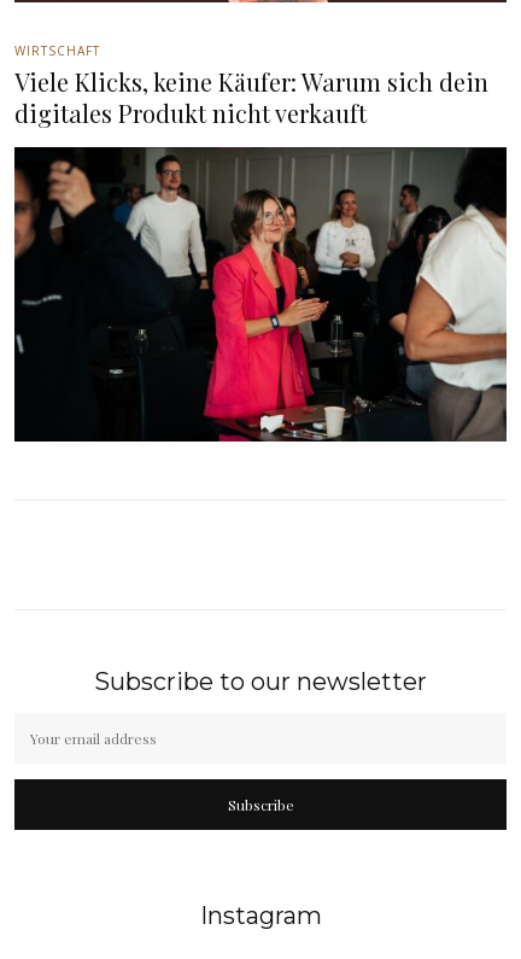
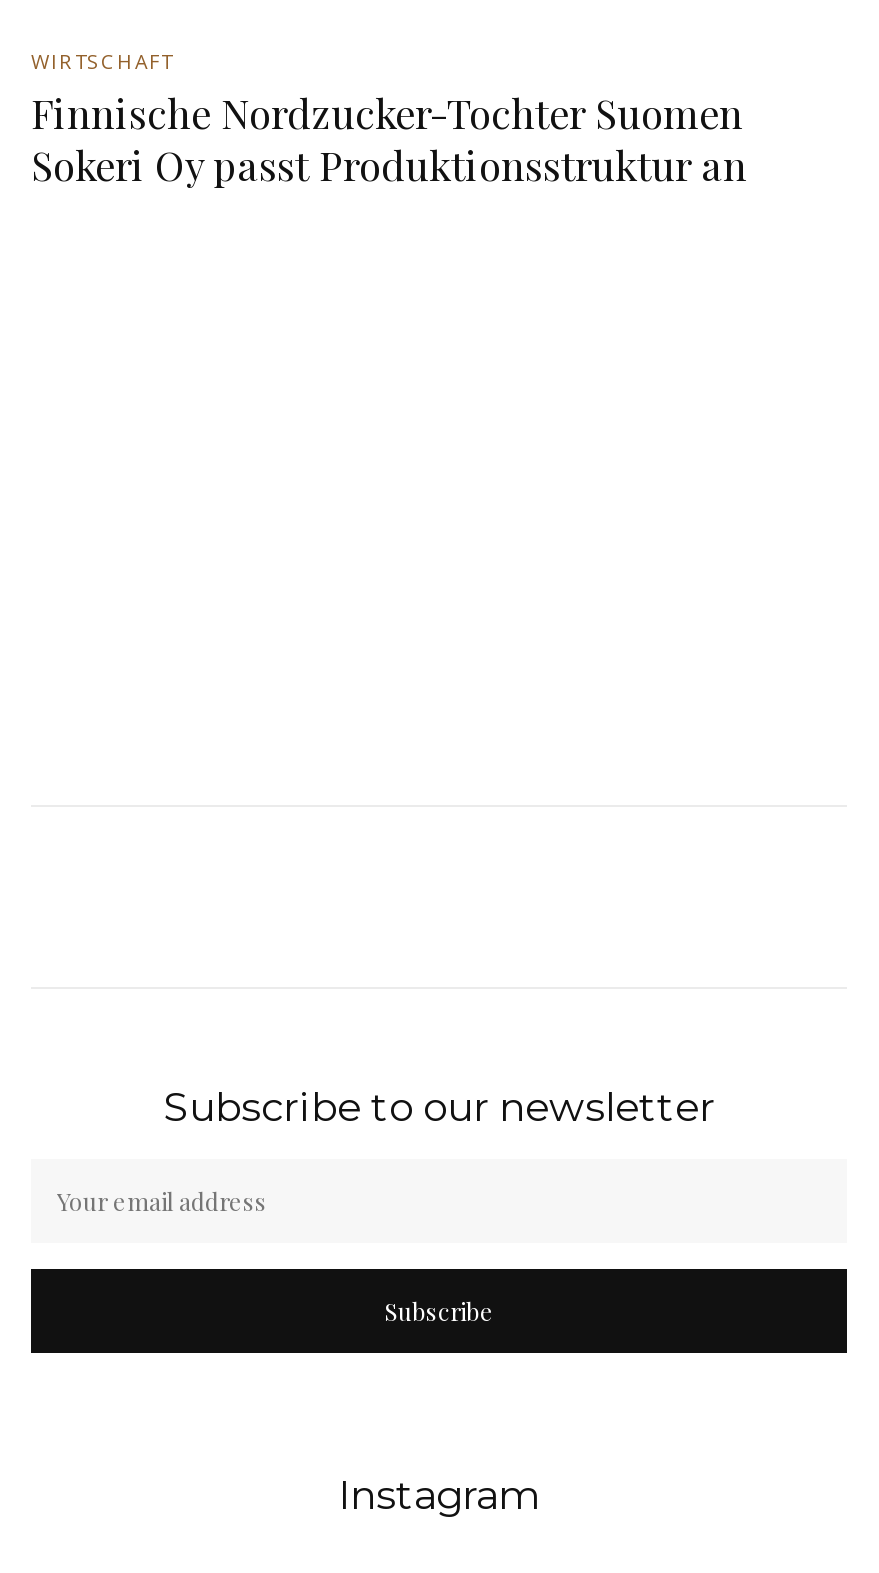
[14,65,488,129] Viele Klicks, keine Käufer: Warum sich dein | digitales Produkt nicht verkauft -> [31,84,747,190] Finnische Nordzucker-Tochter Suomen | Sokeri Oy passt Produktionsstruktur an
[13,146,508,443] [image] -> none

